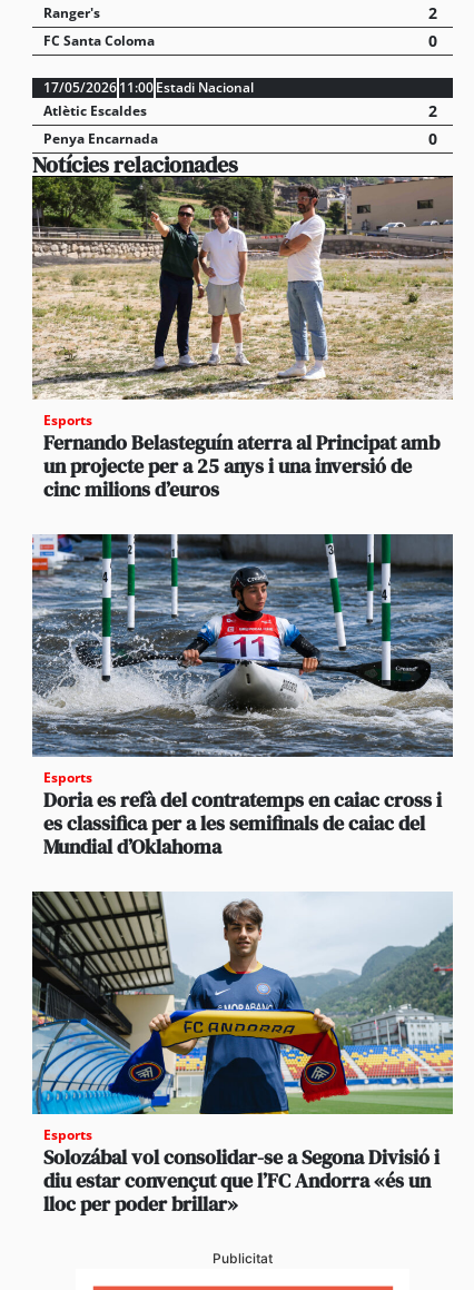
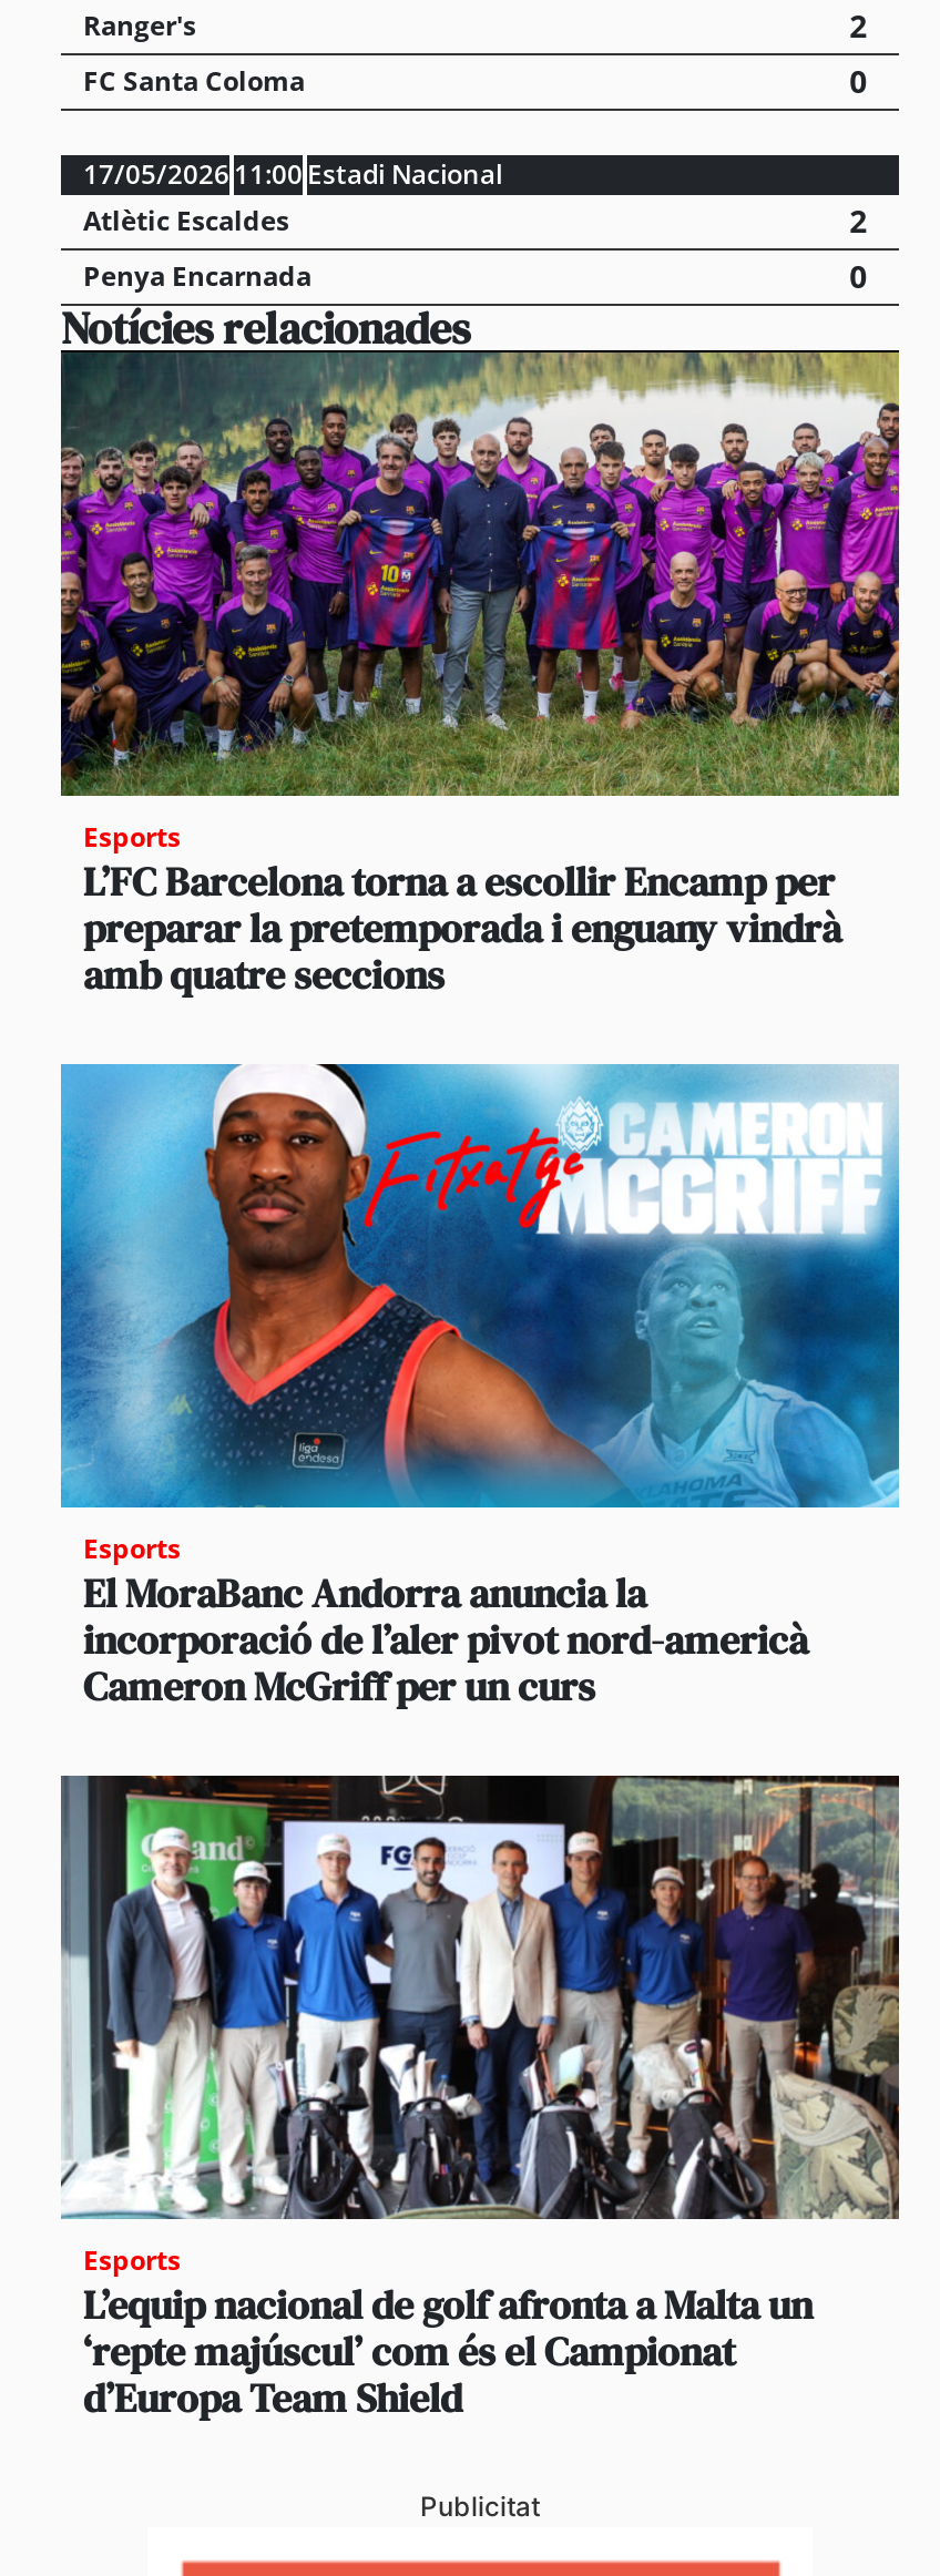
[31,176,454,503] [image] | Fernando Belasteguín aterra al Principat amb | un projecte per a 25 anys i una inversió de | cinc milions d’euros -> [59,350,901,1002] [image] | L’FC Barcelona torna a escollir Encamp per | preparar la pretemporada i enguany vindrà | amb quatre seccions
[31,533,454,860] [image] | Doria es refà del contratemps en caiac cross i | es classifica per a les semifinals de caiac del | Mundial d’Oklahoma -> [59,1062,901,1713] [image] | El MoraBanc Andorra anuncia la | incorporació de l’aler pivot nord-americà | Cameron McGriff per un curs
[31,890,454,1218] [image] | Solozábal vol consolidar-se a Segona Divisió i | diu estar convençut que l’FC Andorra «és un | lloc per poder brillar» -> [59,1773,901,2425] [image] | L’equip nacional de golf afronta a Malta un | ‘repte majúscul’ com és el Campionat | d’Europa Team Shield

